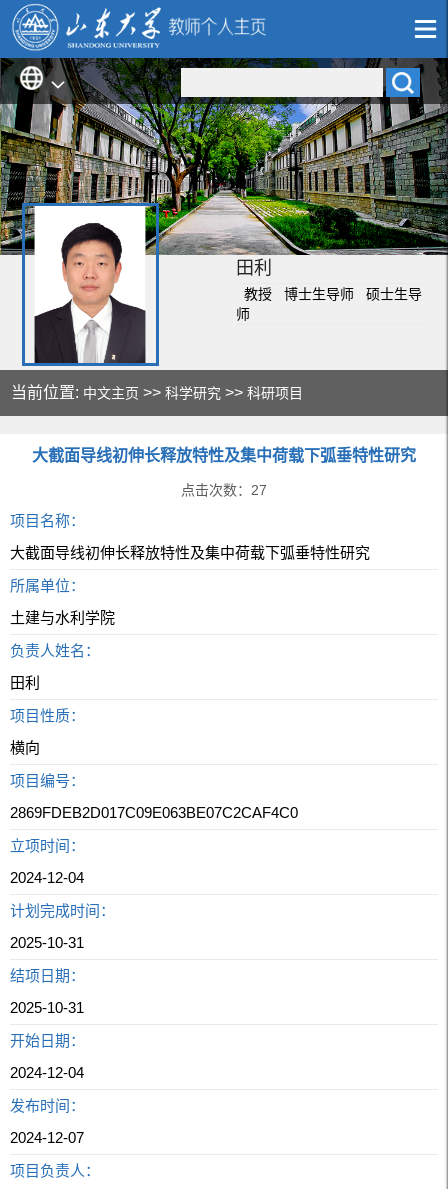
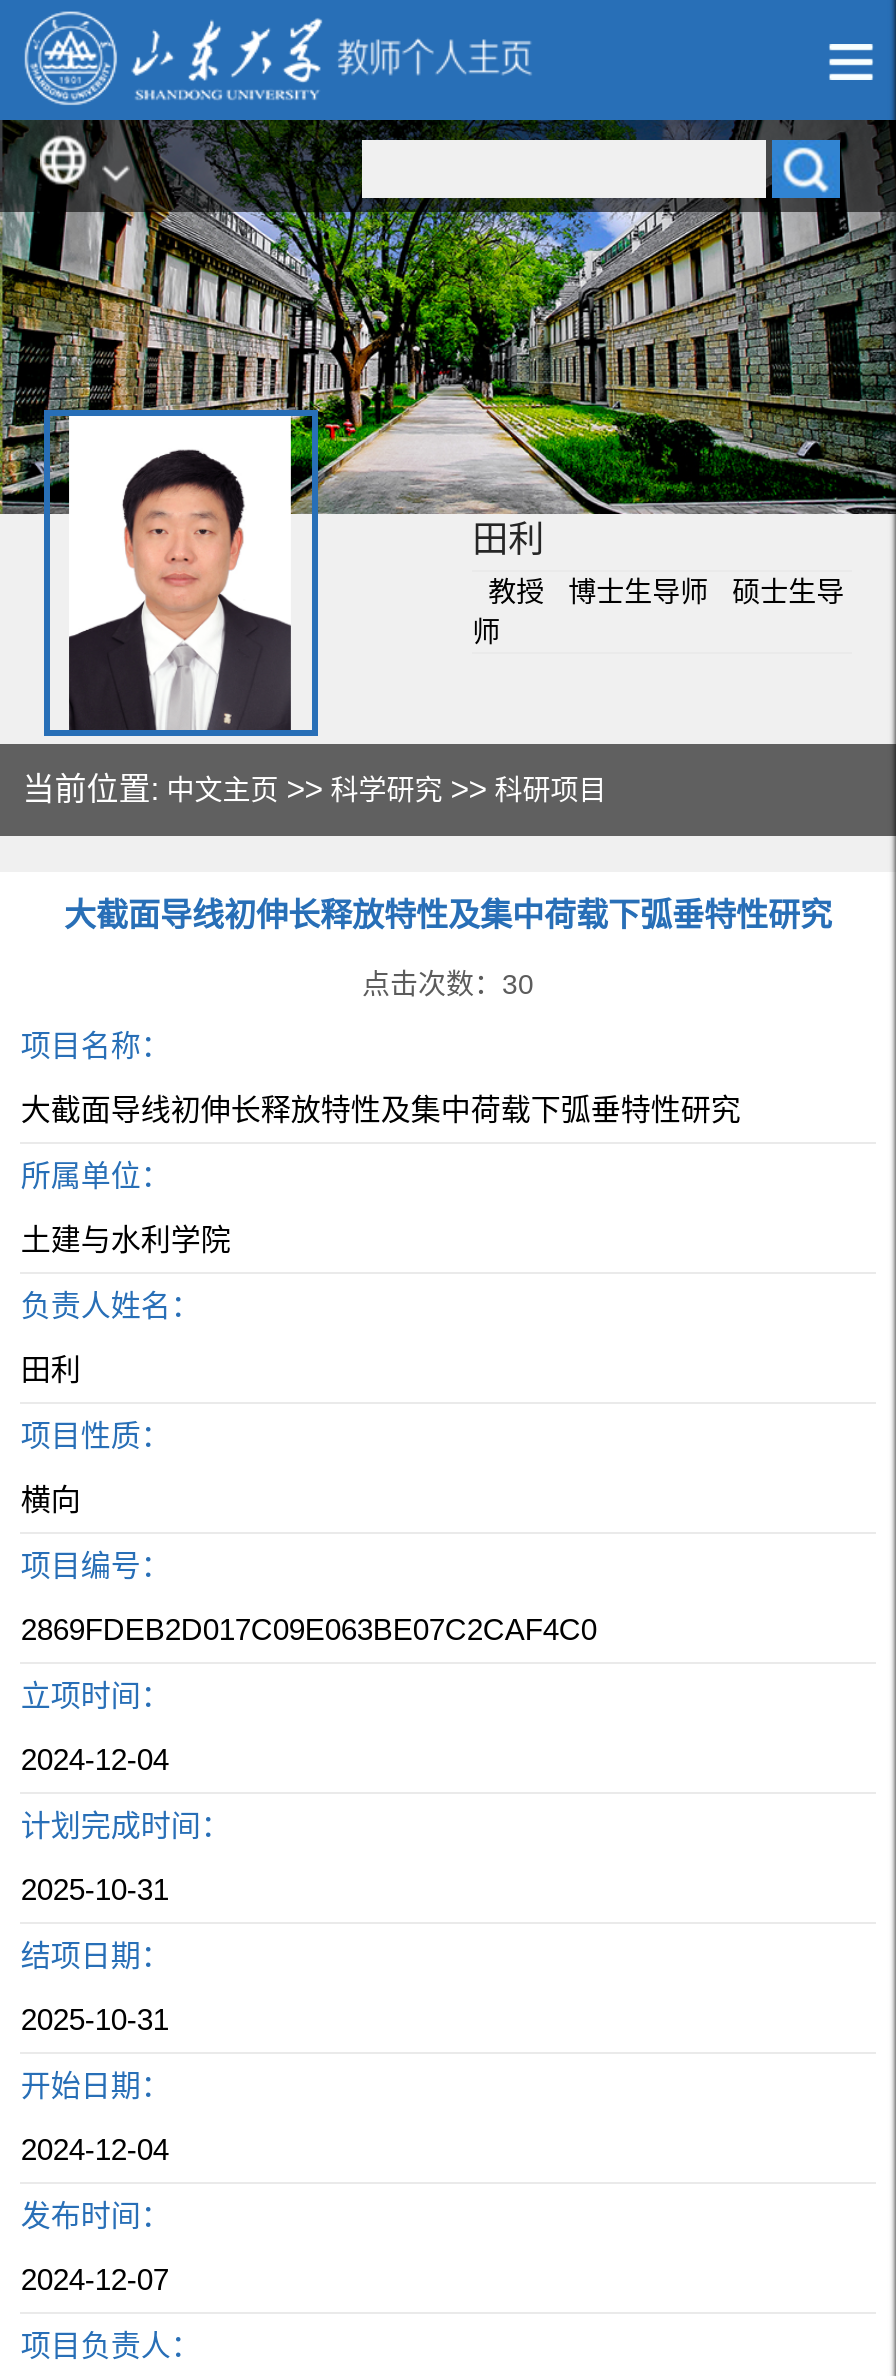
[181,482,267,498] 点击次数：27 -> [362,968,534,1000] 点击次数：30

